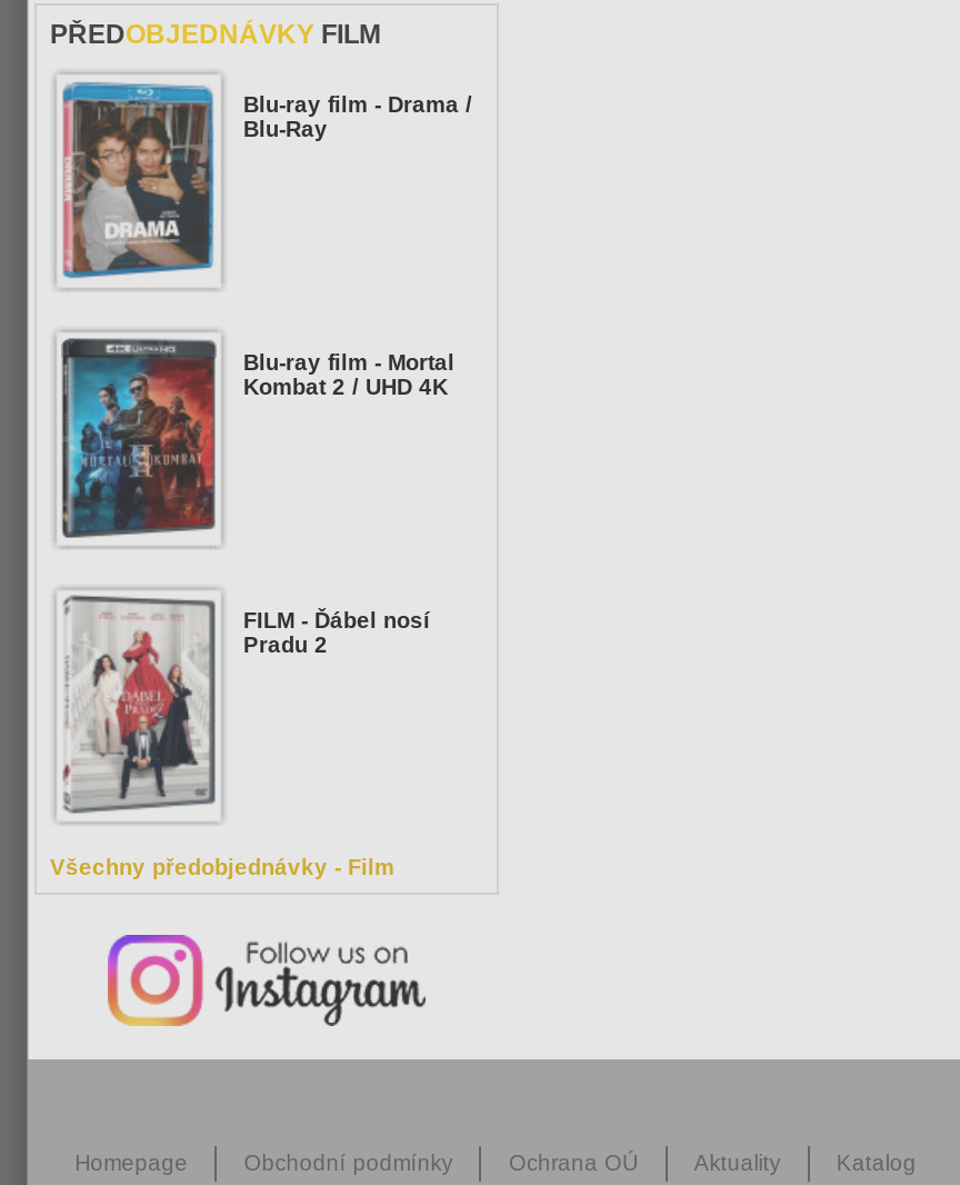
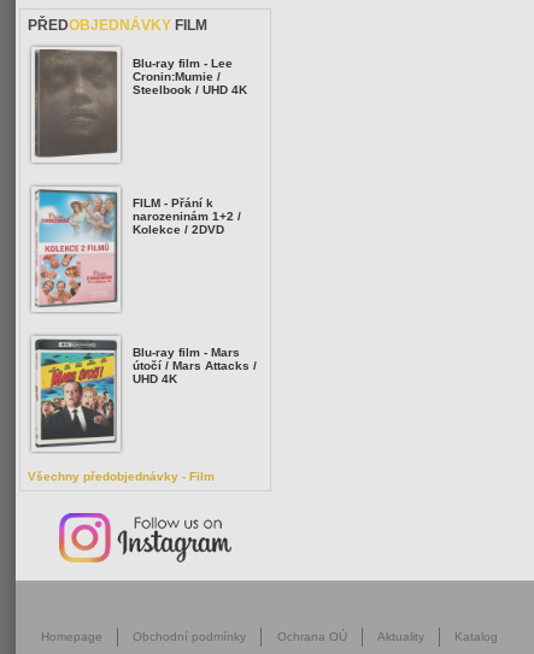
[61,79,472,279] [image] | Blu-ray film - Drama / | Blu-Ray -> [34,48,247,158] [image] | Blu-ray film - Lee | Cronin:Mumie / | Steelbook / UHD 4K
[61,337,454,555] [image] | Blu-ray film - Mortal | Kombat 2 / UHD 4K -> [29,189,241,314] [image] | FILM - Přání k | narozeninám 1+2 / | Kolekce / 2DVD
[61,588,430,810] [image] | FILM - Ďábel nosí | Pradu 2 -> [34,329,257,447] [image] | Blu-ray film - Mars | útočí / Mars Attacks / | UHD 4K

